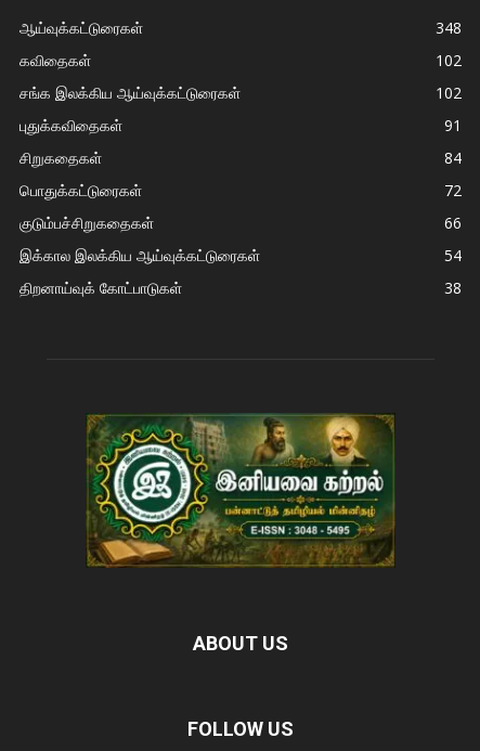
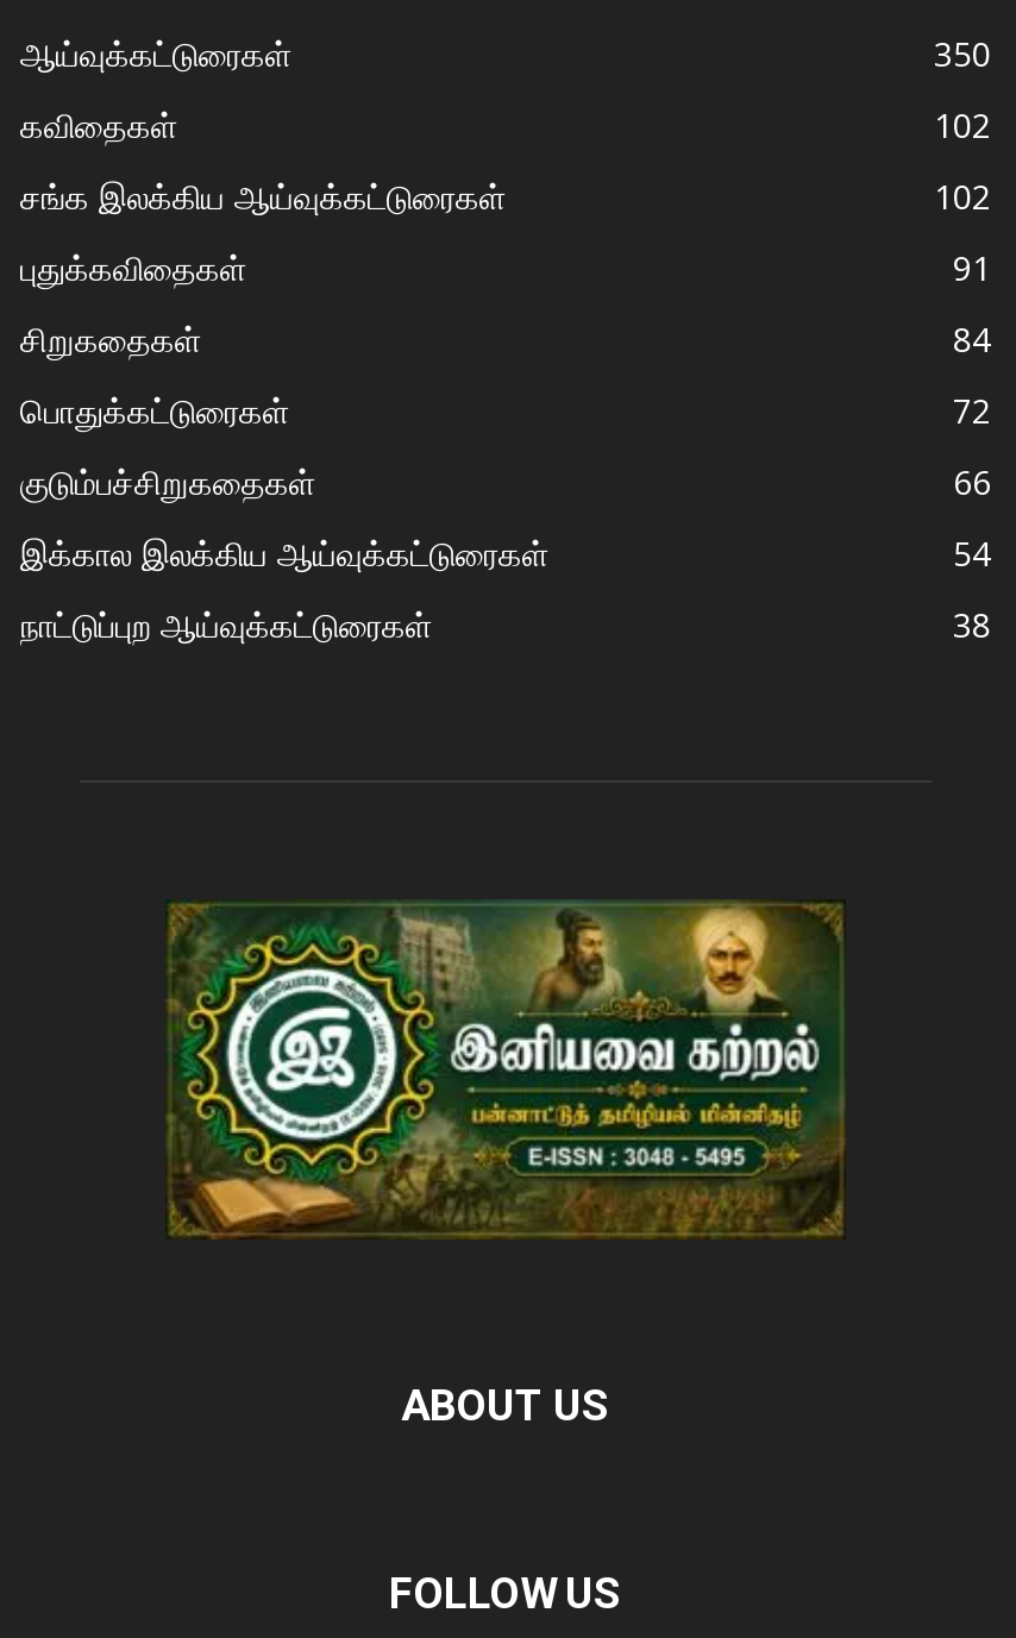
[436,18,462,38] 348 -> [934,32,991,77] 350
[20,278,182,299] திறனாய்வுக் கோட்பாடுகள் -> [20,603,432,648] நாட்டுப்புற ஆய்வுக்கட்டுரைகள்

